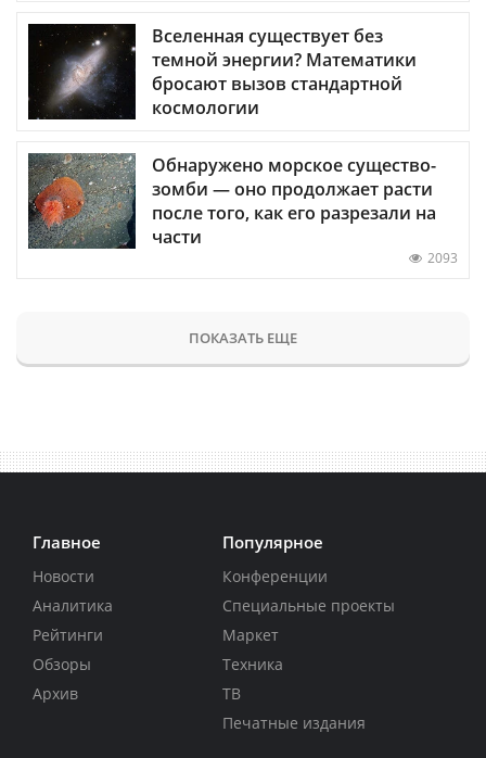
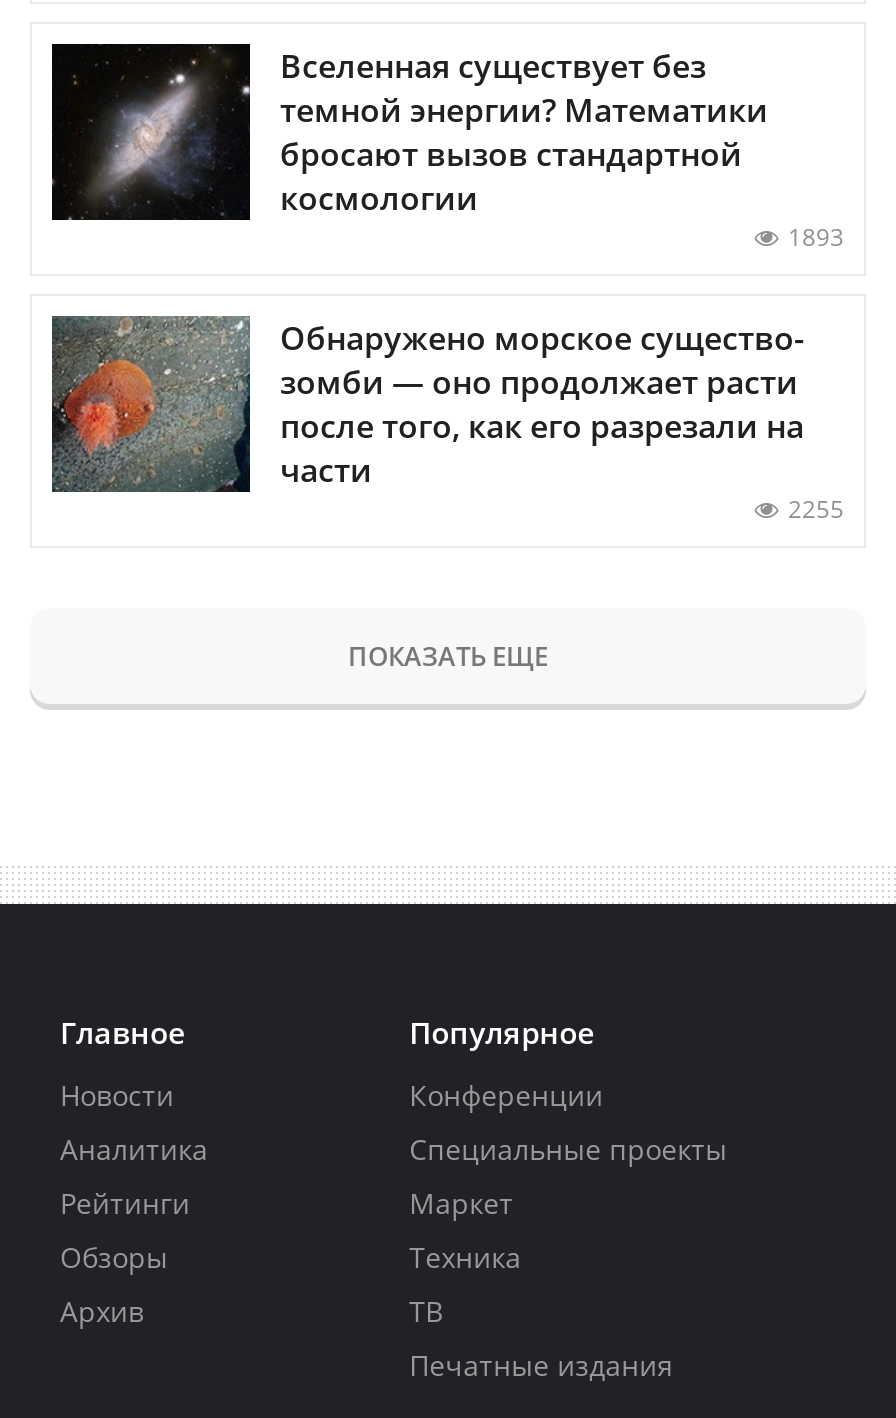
none -> [788,220,844,254] 1893
[427,249,458,267] 2093 -> [788,492,844,526] 2255

